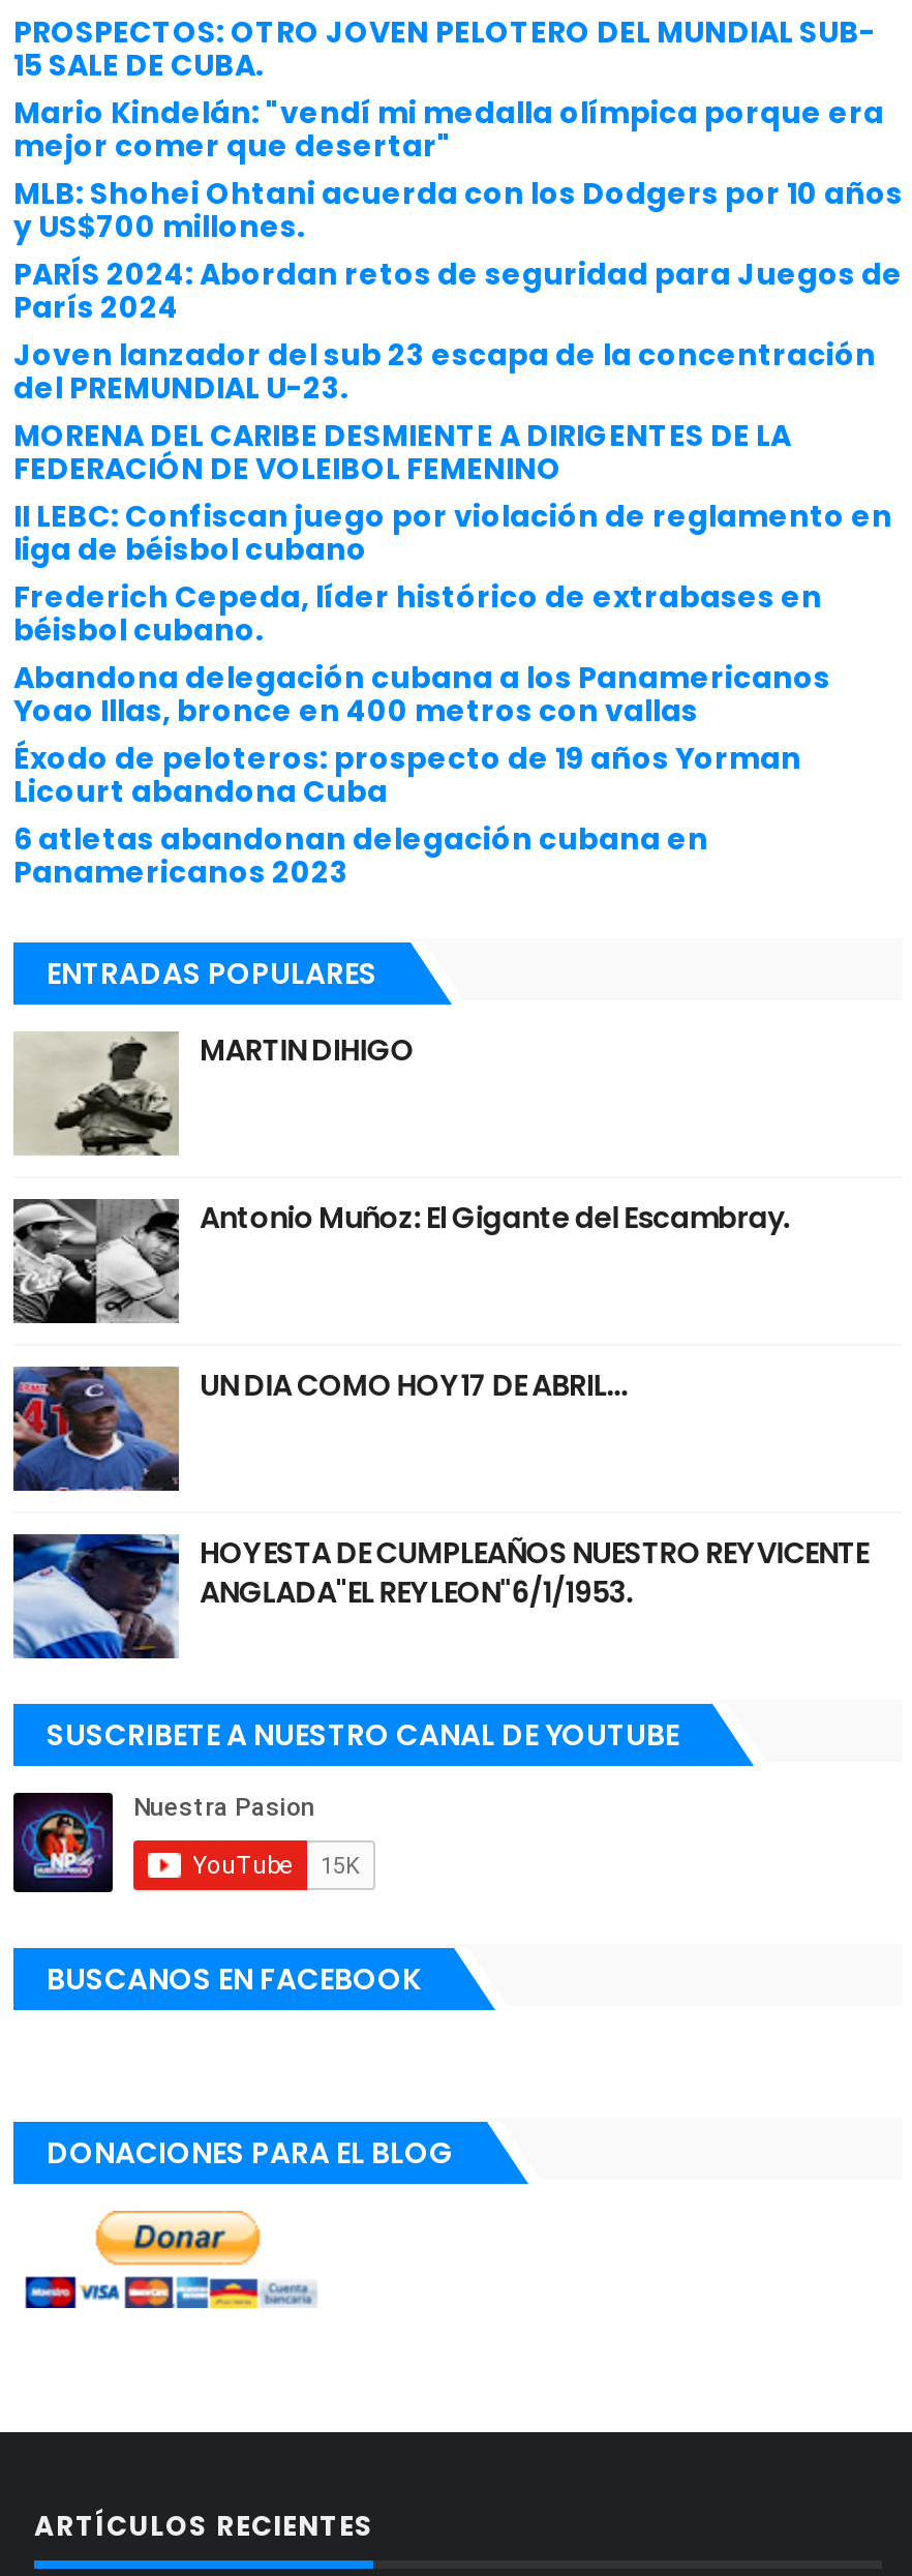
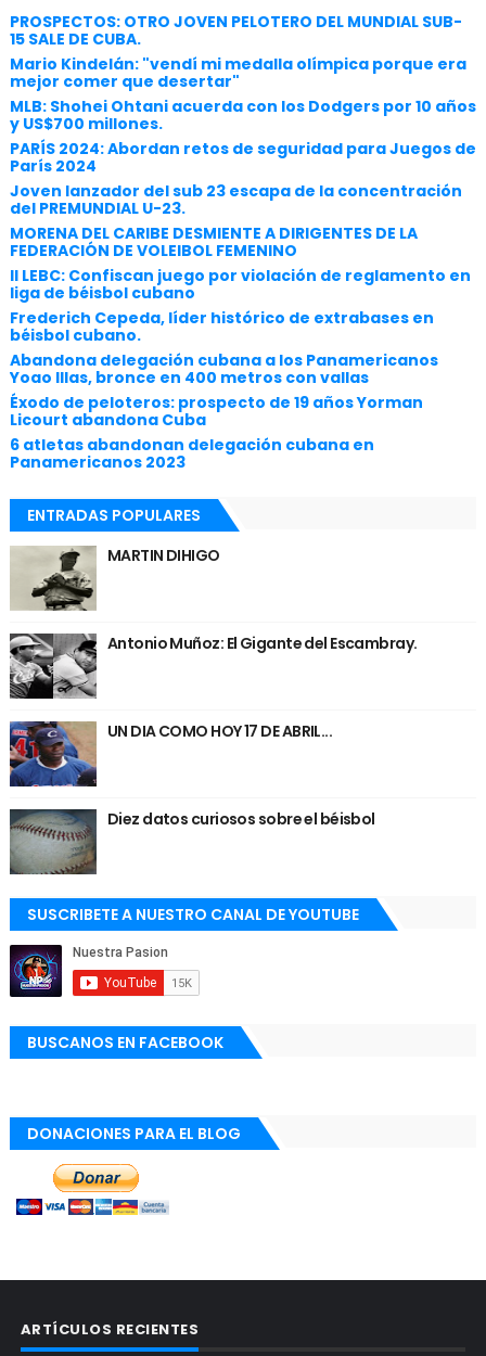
[11,1532,868,1660] [image] | HOY ESTA DE CUMPLEAÑOS NUESTRO REY VICENTE | ANGLADA"EL REY LEON"6/1/1953. -> [9,808,375,875] [image] | Diez datos curiosos sobre el béisbol

